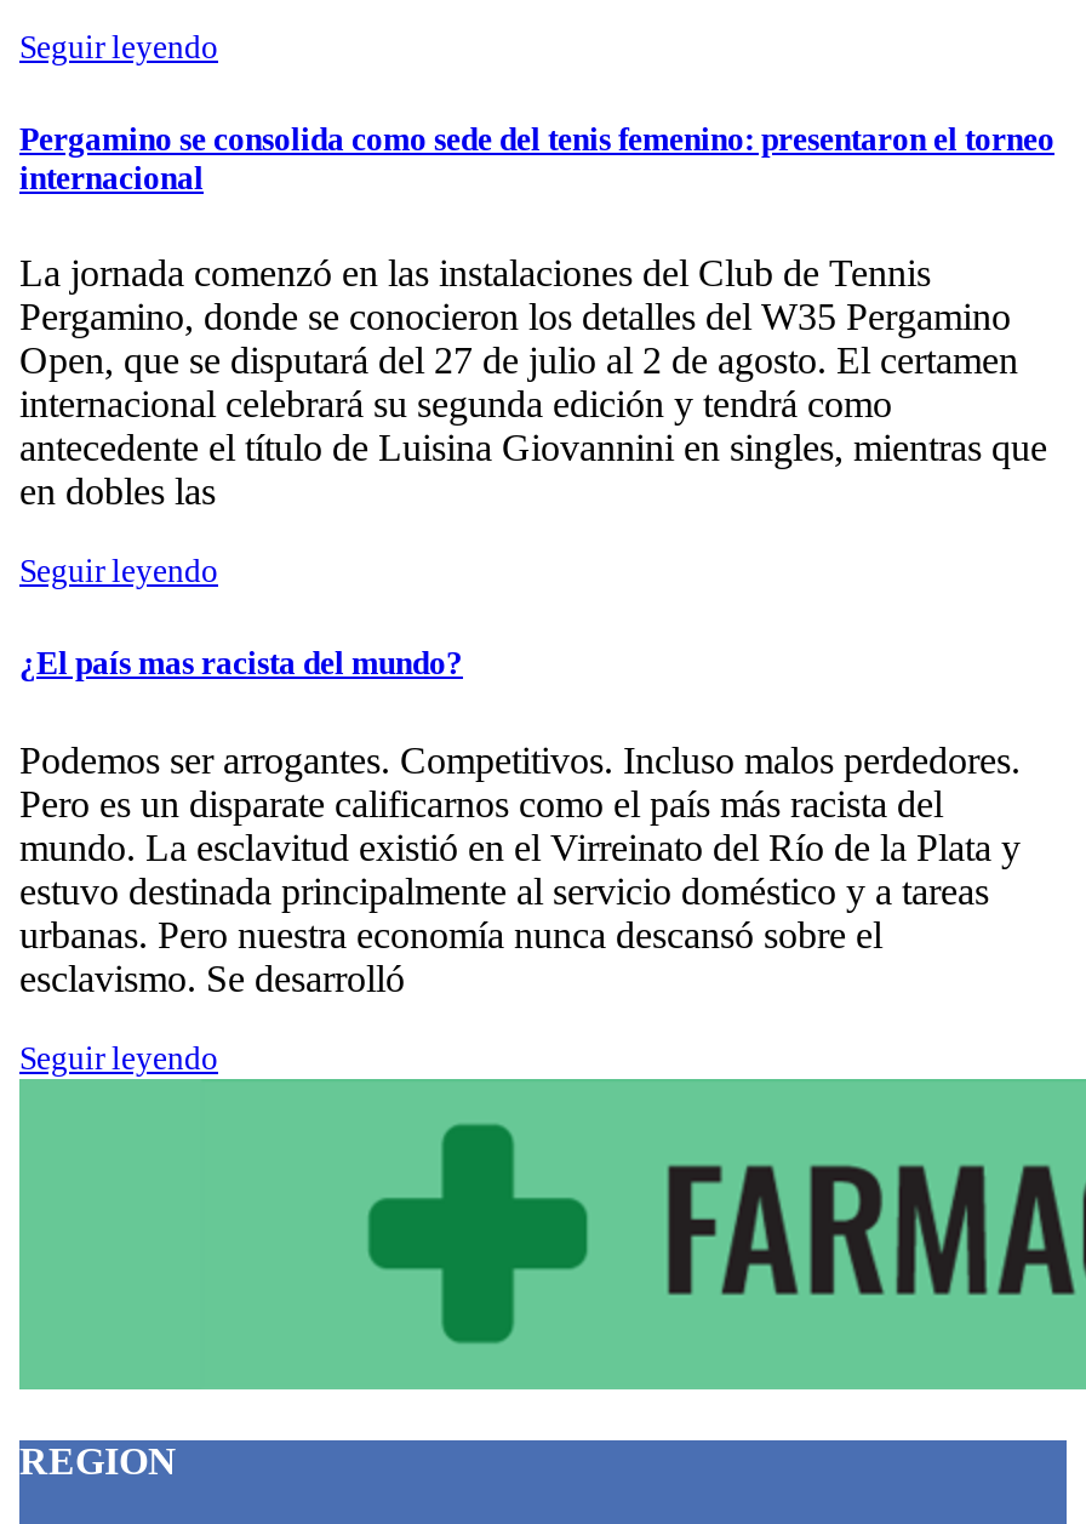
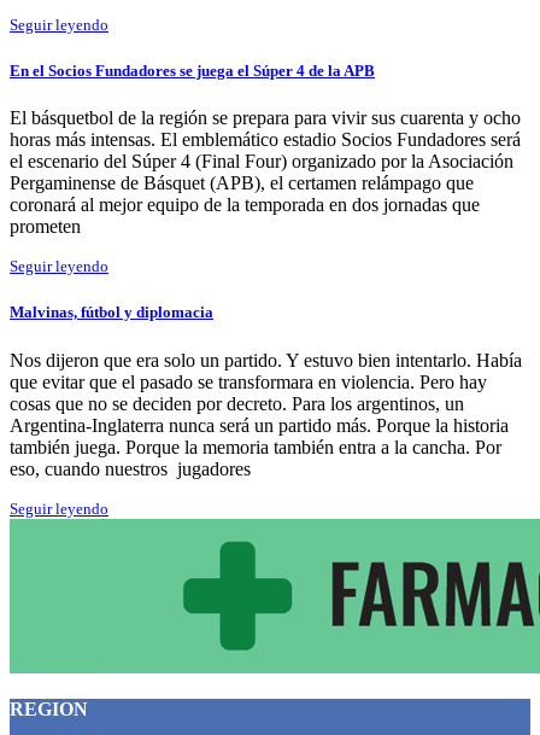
[19,121,1054,196] Pergamino se consolida como sede del tenis femenino: presentaron el torneo | internacional -> [10,62,375,80] En el Socios Fundadores se juega el Súper 4 de la APB
[19,253,1047,512] La jornada comenzó en las instalaciones del Club de Tennis | Pergamino, donde se conocieron los detalles del W35 Pergamino | Open, que se disputará del 27 de julio al 2 de agosto. El certamen | internacional celebrará su segunda edición y tendrá como | antecedente el título de Luisina Giovannini en singles, mientras que | en dobles las -> [10,108,521,237] El básquetbol de la región se prepara para vivir sus cuarenta y ocho | horas más intensas. El emblemático estadio Socios Fundadores será | el escenario del Súper 4 (Final Four) organizado por la Asociación | Pergaminense de Básquet (APB), el certamen relámpago que | coronará al mejor equipo de la temporada en dos jornadas que | prometen
[19,646,463,682] ¿El país mas racista del mundo? -> [10,303,213,321] Malvinas, fútbol y diplomacia
[19,738,1021,998] Podemos ser arrogantes. Competitivos. Incluso malos perdedores. | Pero es un disparate calificarnos como el país más racista del | mundo. La esclavitud existió en el Virreinato del Río de la Plata y | estuvo destinada principalmente al servicio doméstico y a tareas | urbanas. Pero nuestra economía nunca descansó sobre el | esclavismo. Se desarrolló -> [10,349,522,479] Nos dijeron que era solo un partido. Y estuvo bien intentarlo. Había | que evitar que el pasado se transformara en violencia. Pero hay | cosas que no se deciden por decreto. Para los argentinos, un | Argentina-Inglaterra nunca será un partido más. Porque la historia | también juega. Porque la memoria también entra a la cancha. Por | eso, cuando nuestros jugadores

